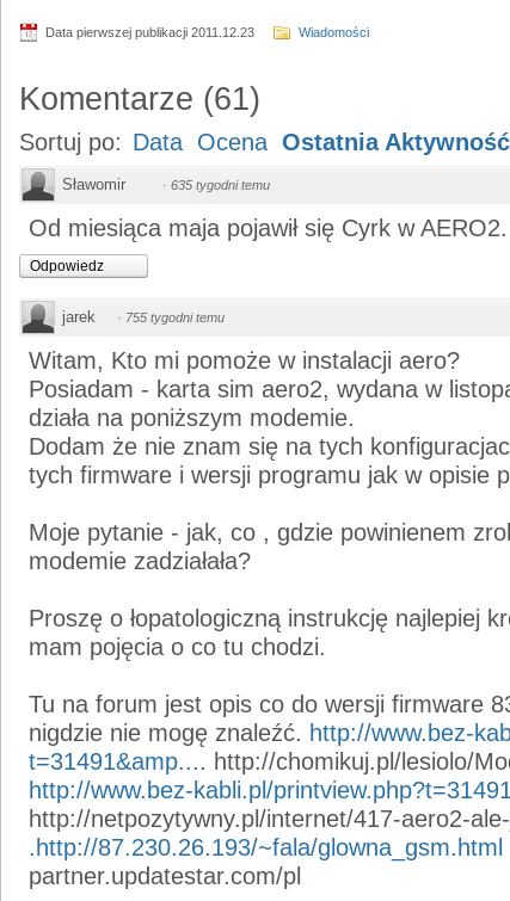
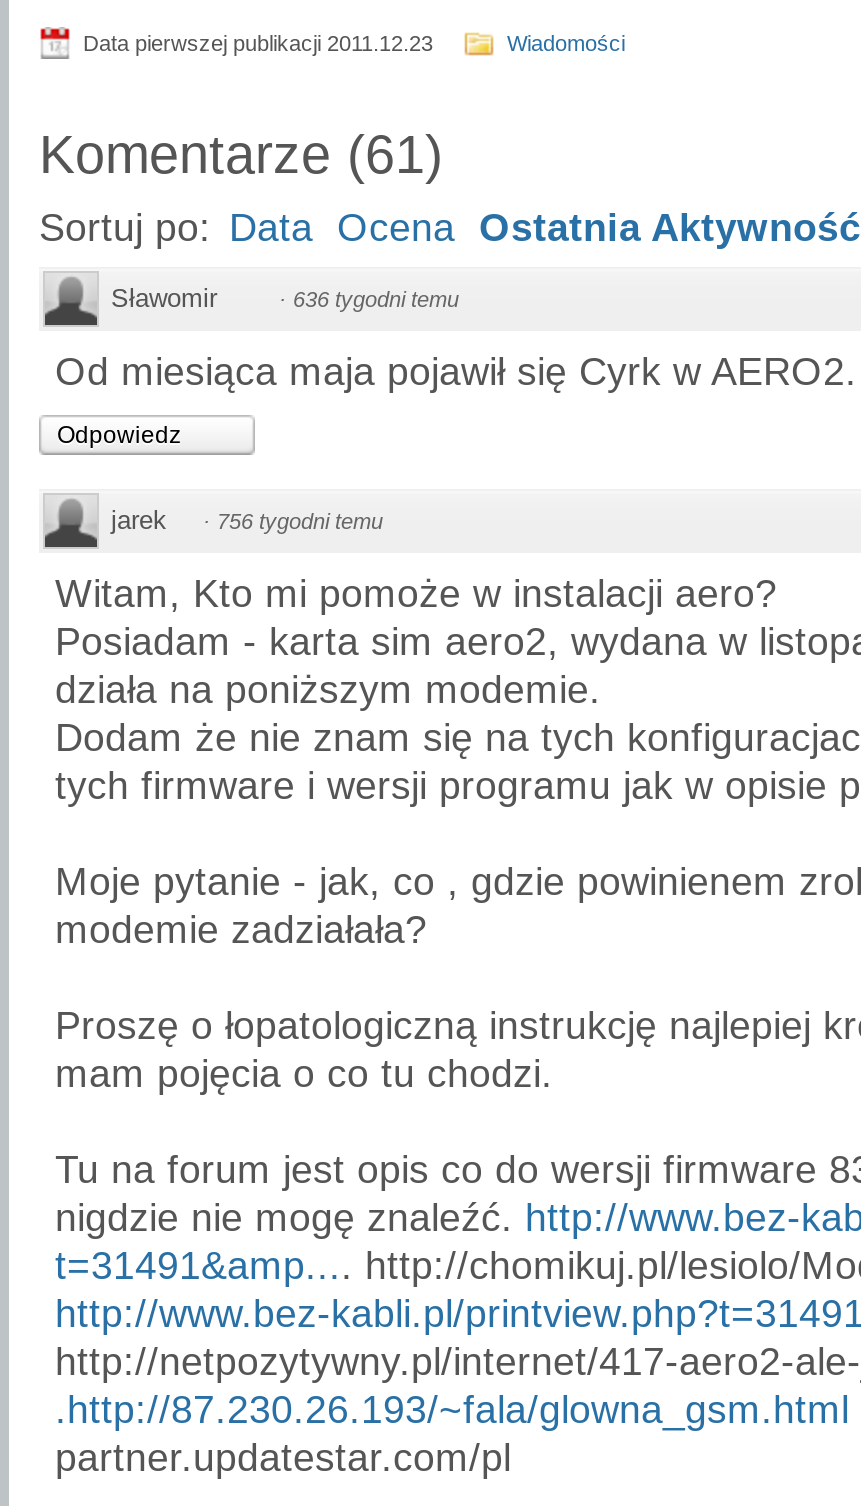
[162,178,270,192] · 635 tygodni temu -> [279,287,459,311] · 636 tygodni temu
[62,308,225,326] jarek · 755 tygodni temu -> [111,505,383,535] jarek · 756 tygodni temu

